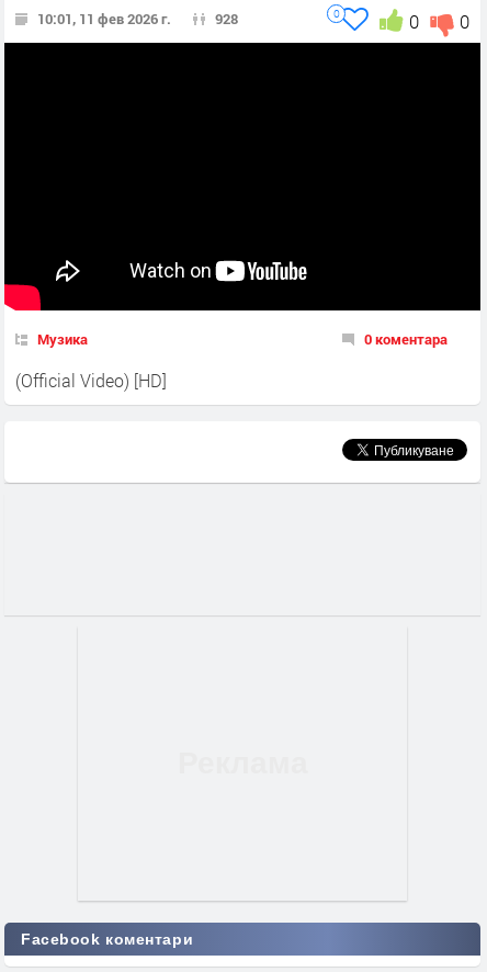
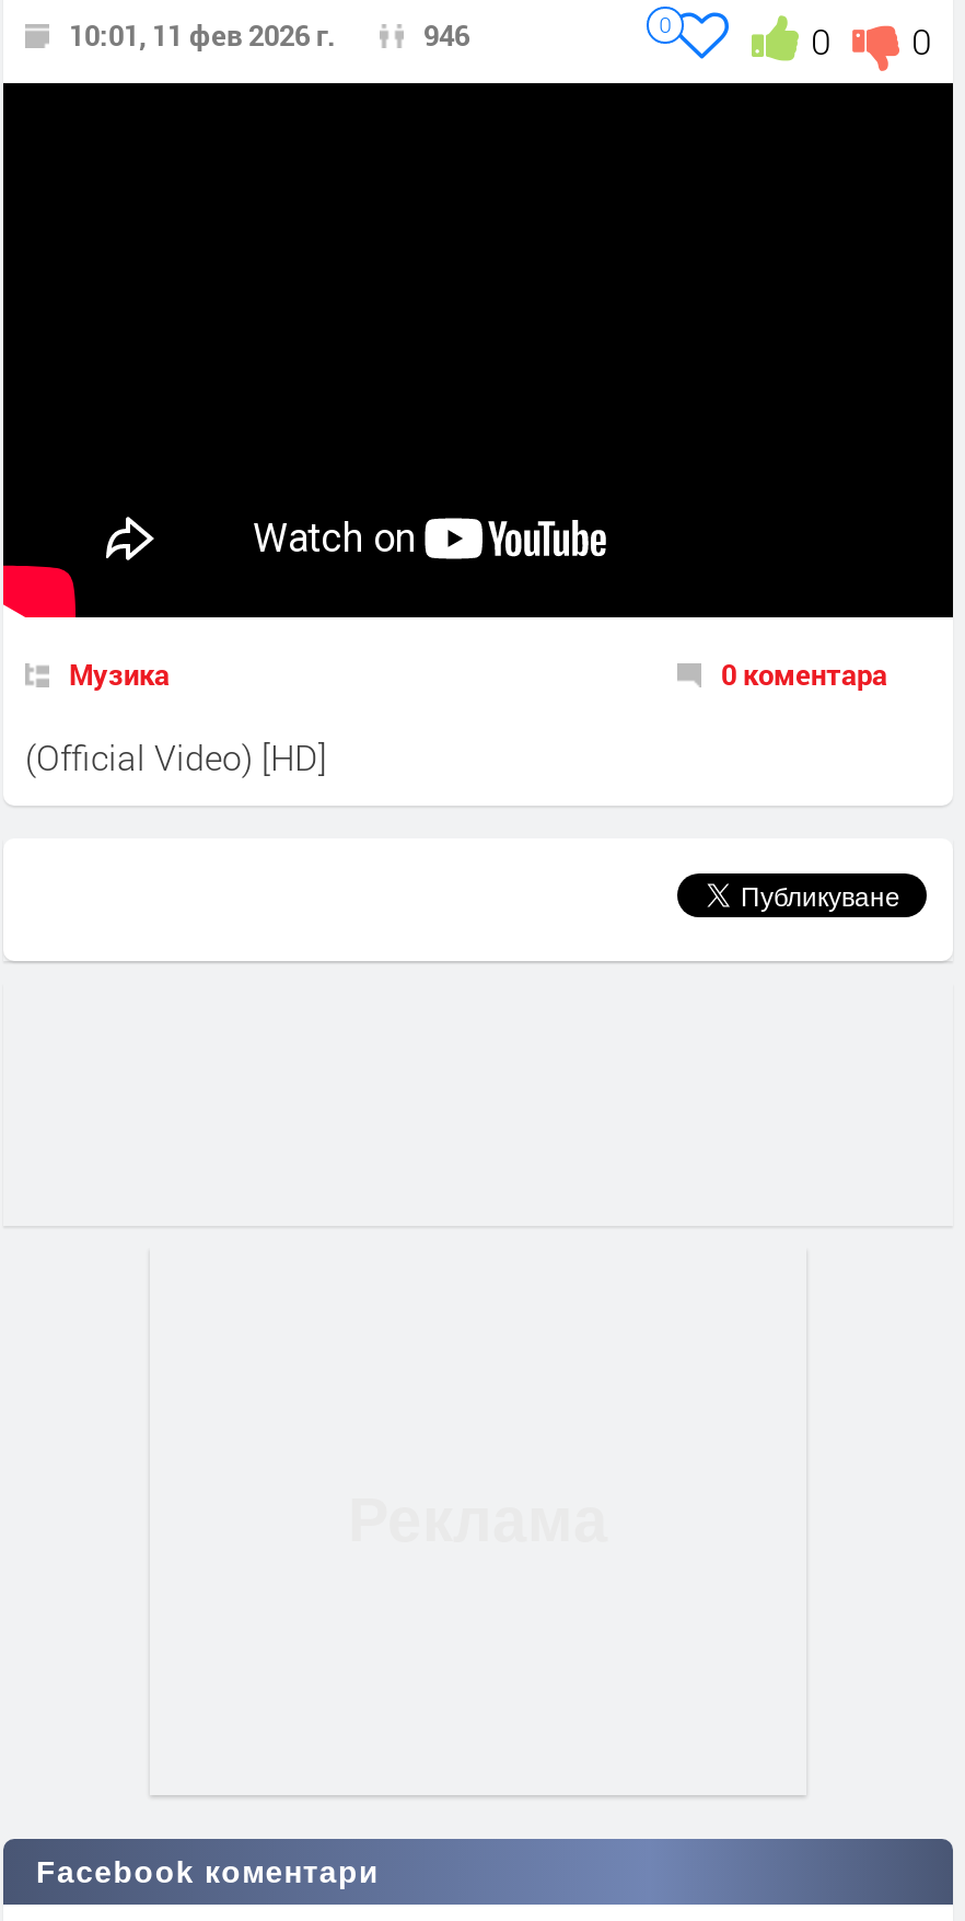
[215,9,238,29] 928 -> [423,16,469,55] 946

